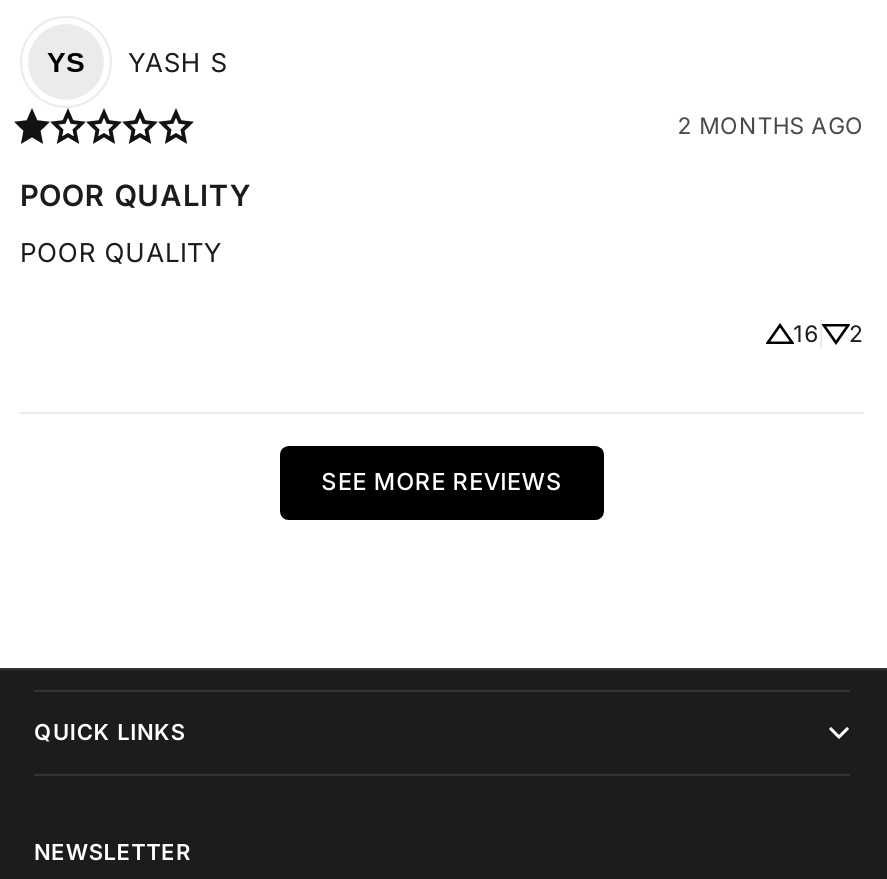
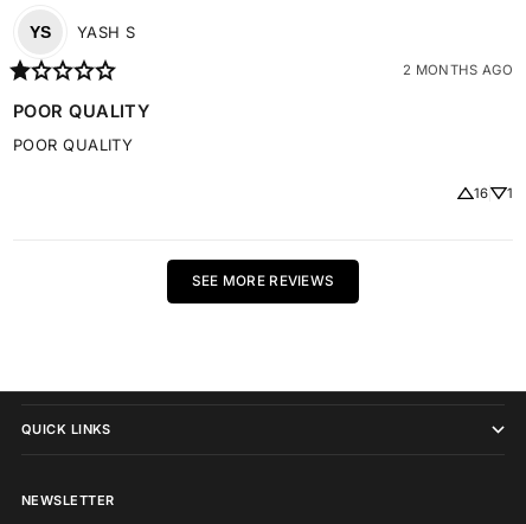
[793,321,864,349] 16 2 -> [474,185,513,202] 16 1

